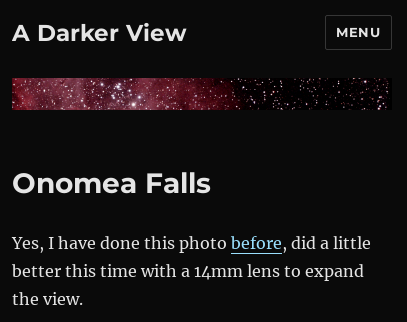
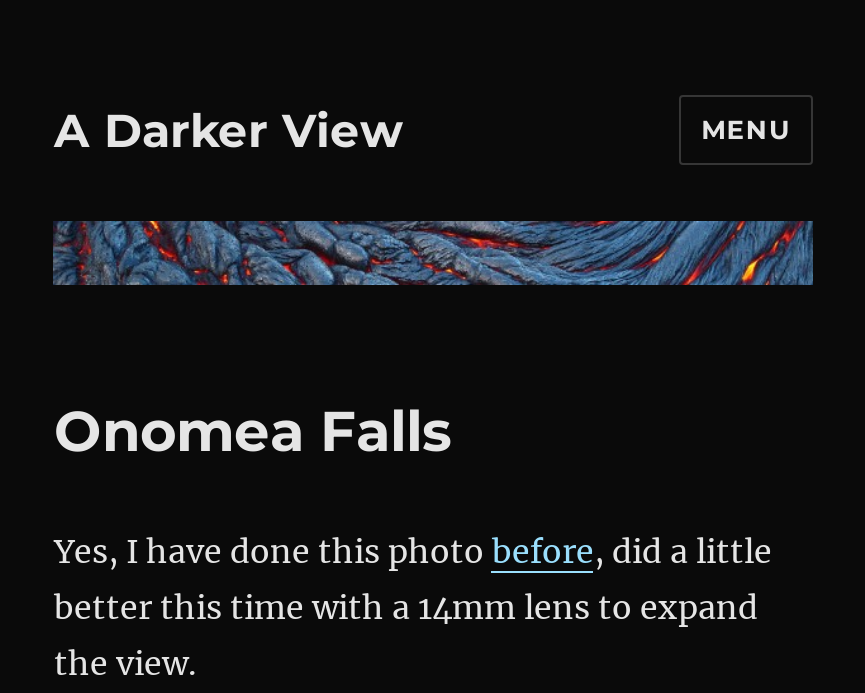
[12,77,392,111] [image] -> [51,219,815,287] [image]

